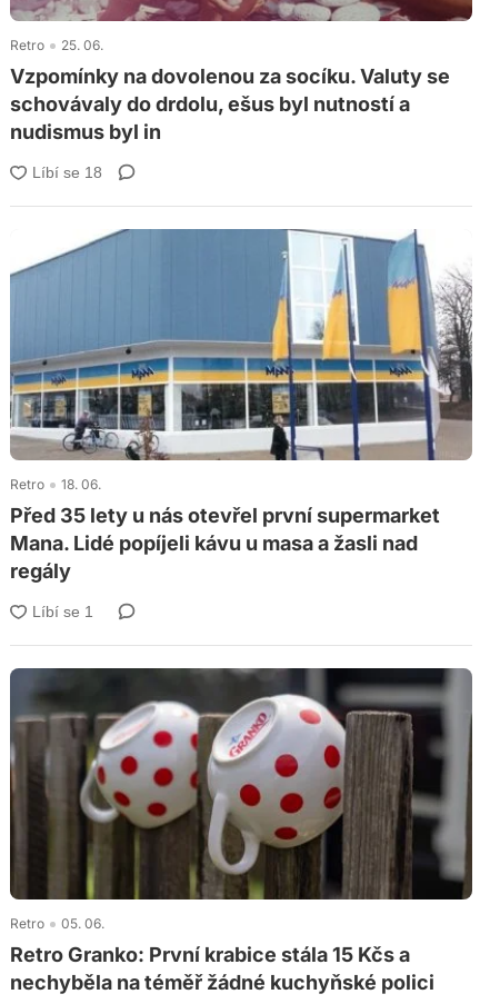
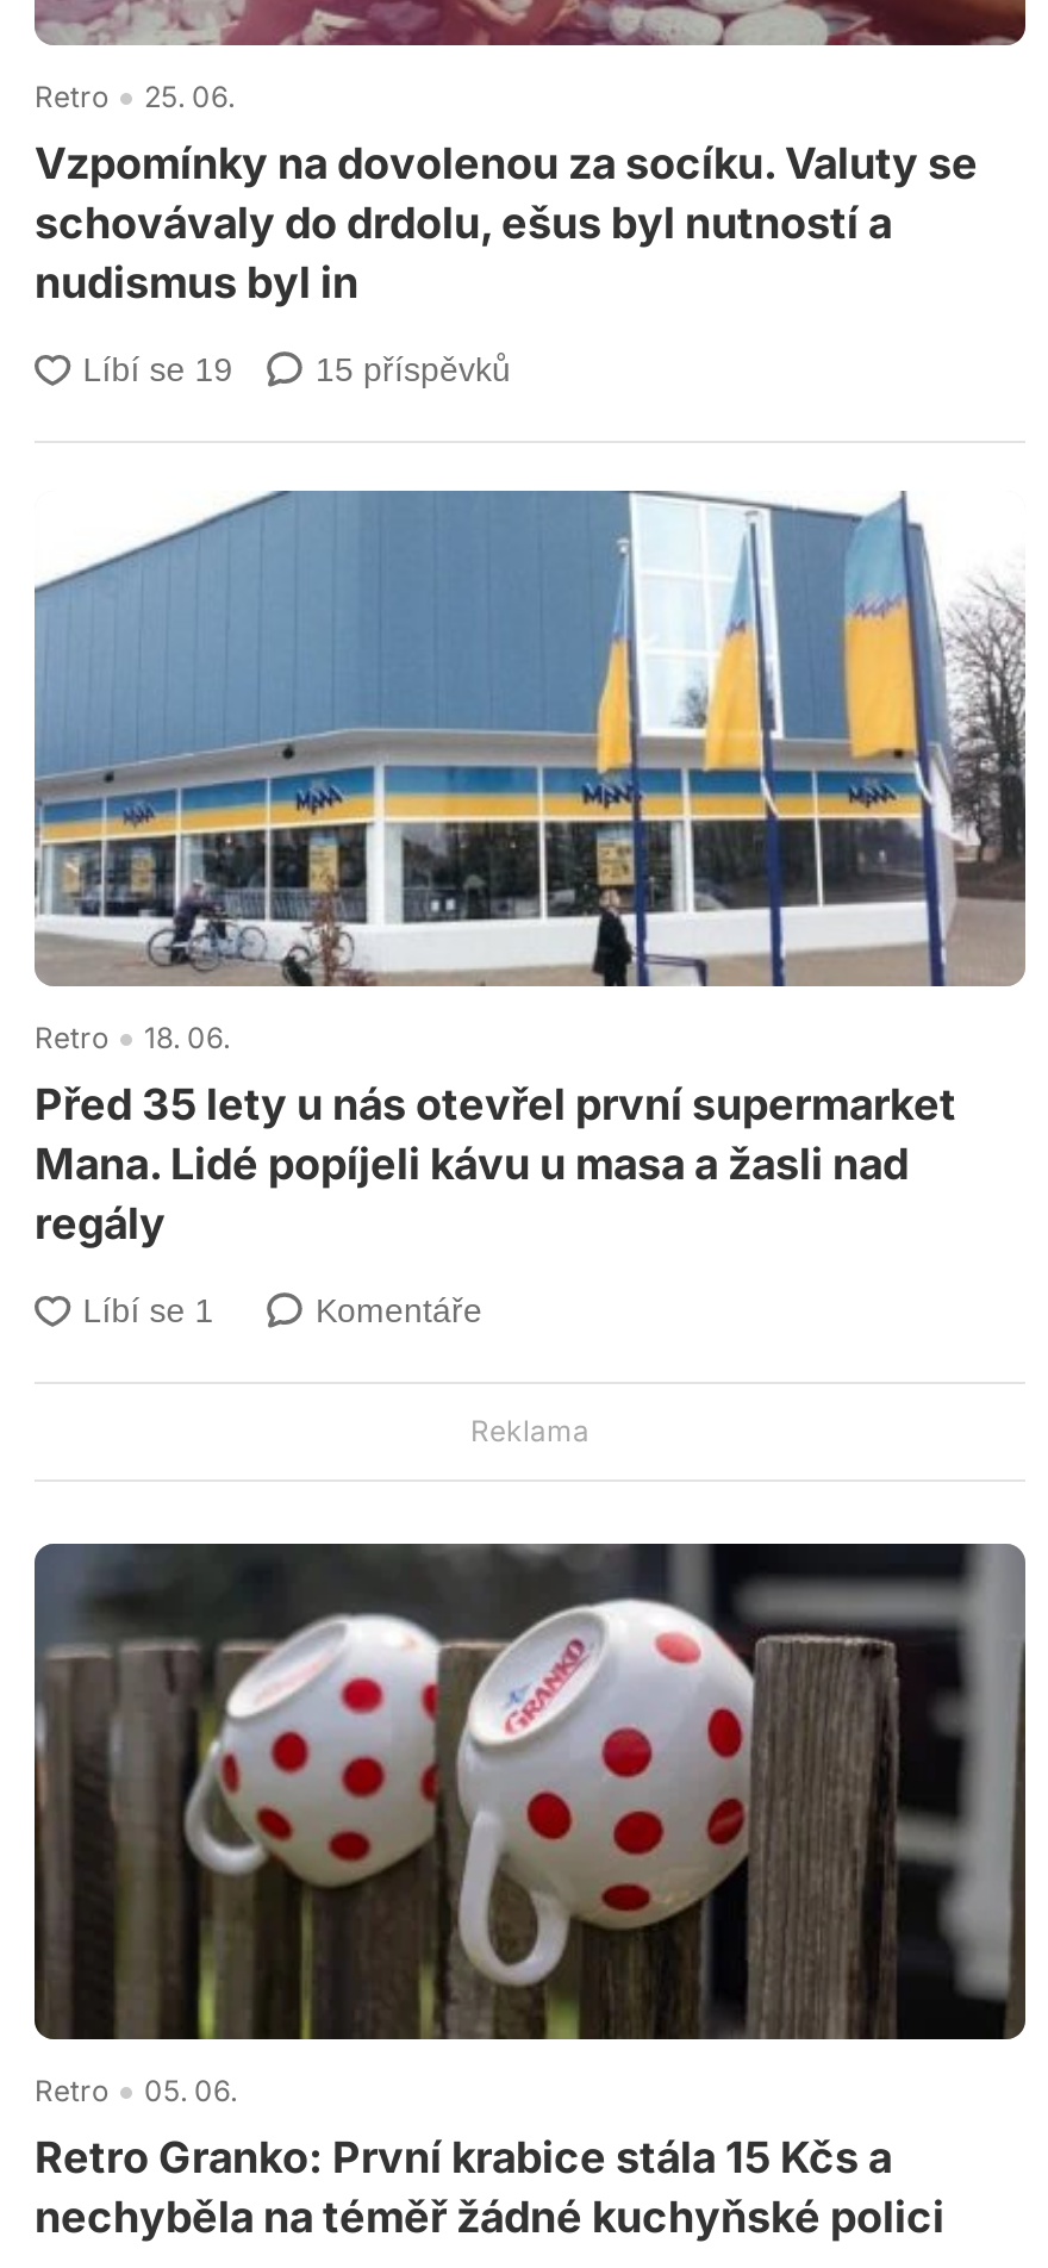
none -> [316,350,511,388] 15 příspěvků
none -> [316,1291,482,1329] Komentáře

